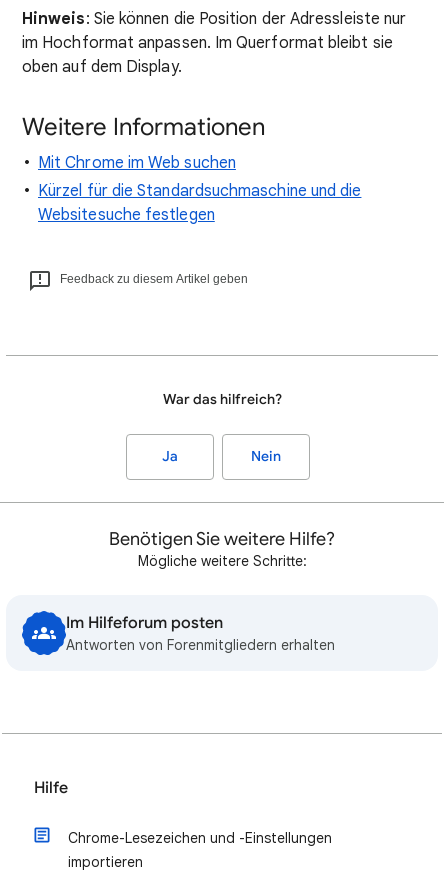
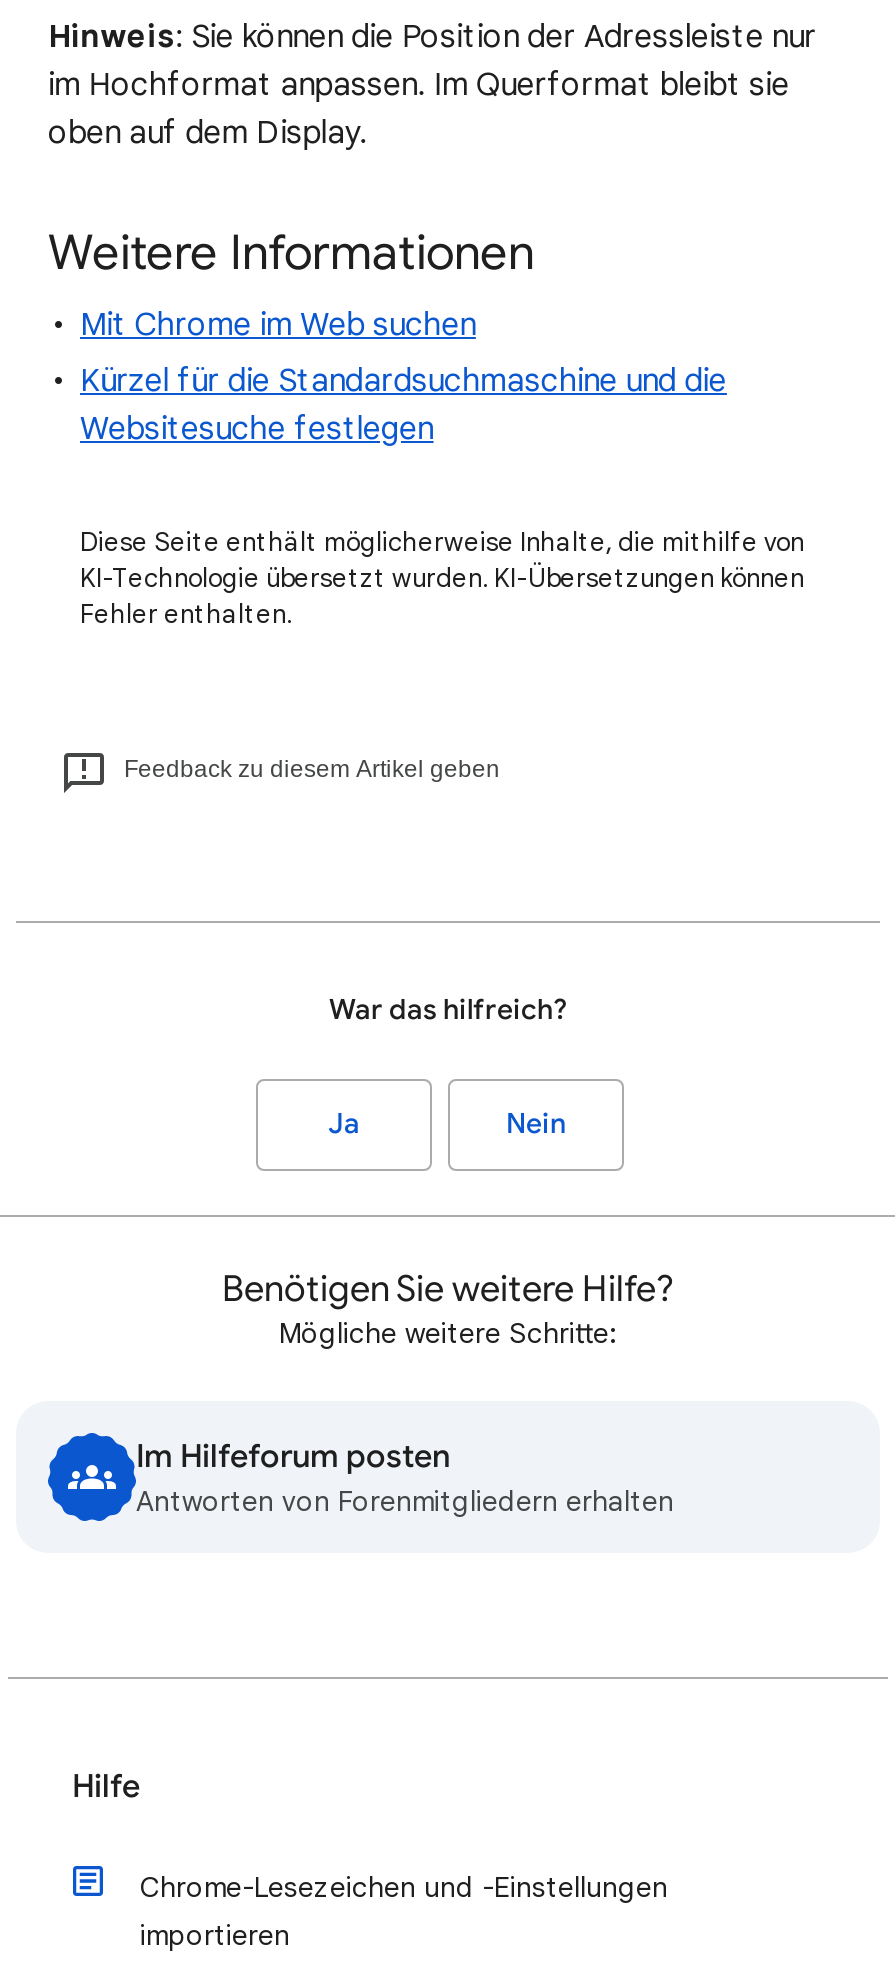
none -> [80,524,804,630] Diese Seite enthält möglicherweise Inhalte, die mithilfe von | KI-Technologie übersetzt wurden. KI-Übersetzungen können | Fehler enthalten.

